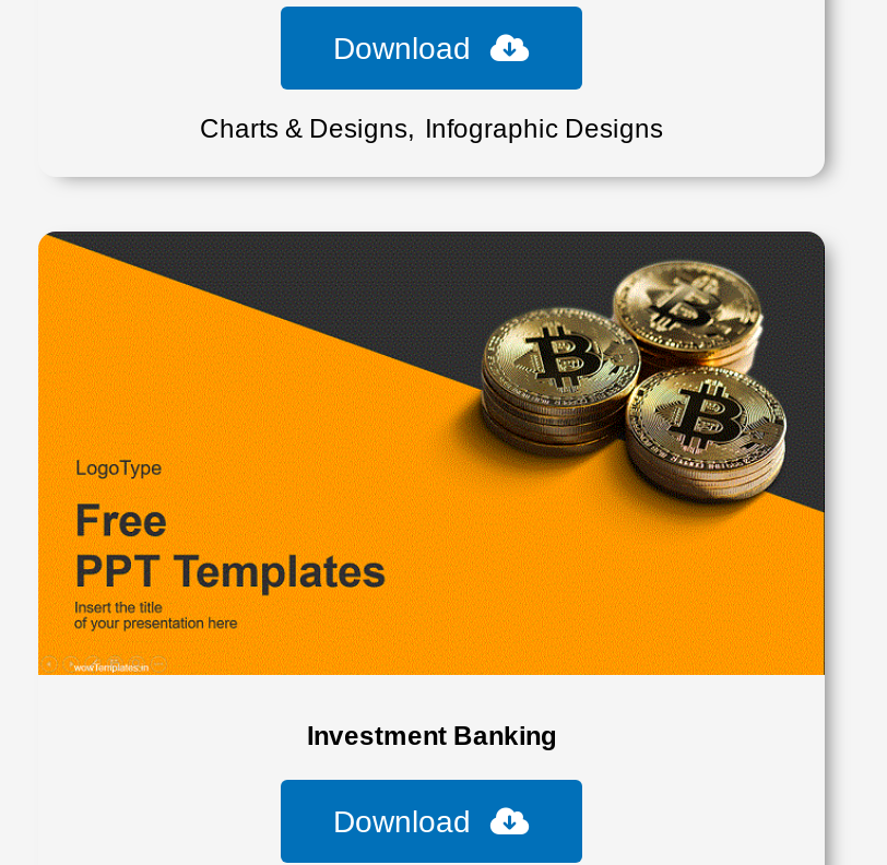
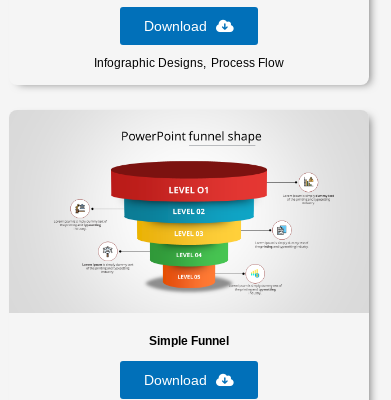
[200,115,663,145] Charts & Designs Infographic Designs -> [94,56,284,70] Infographic Designs Process Flow
[36,230,827,751] [image] | Investment Banking -> [9,110,369,347] [image] | Simple Funnel

